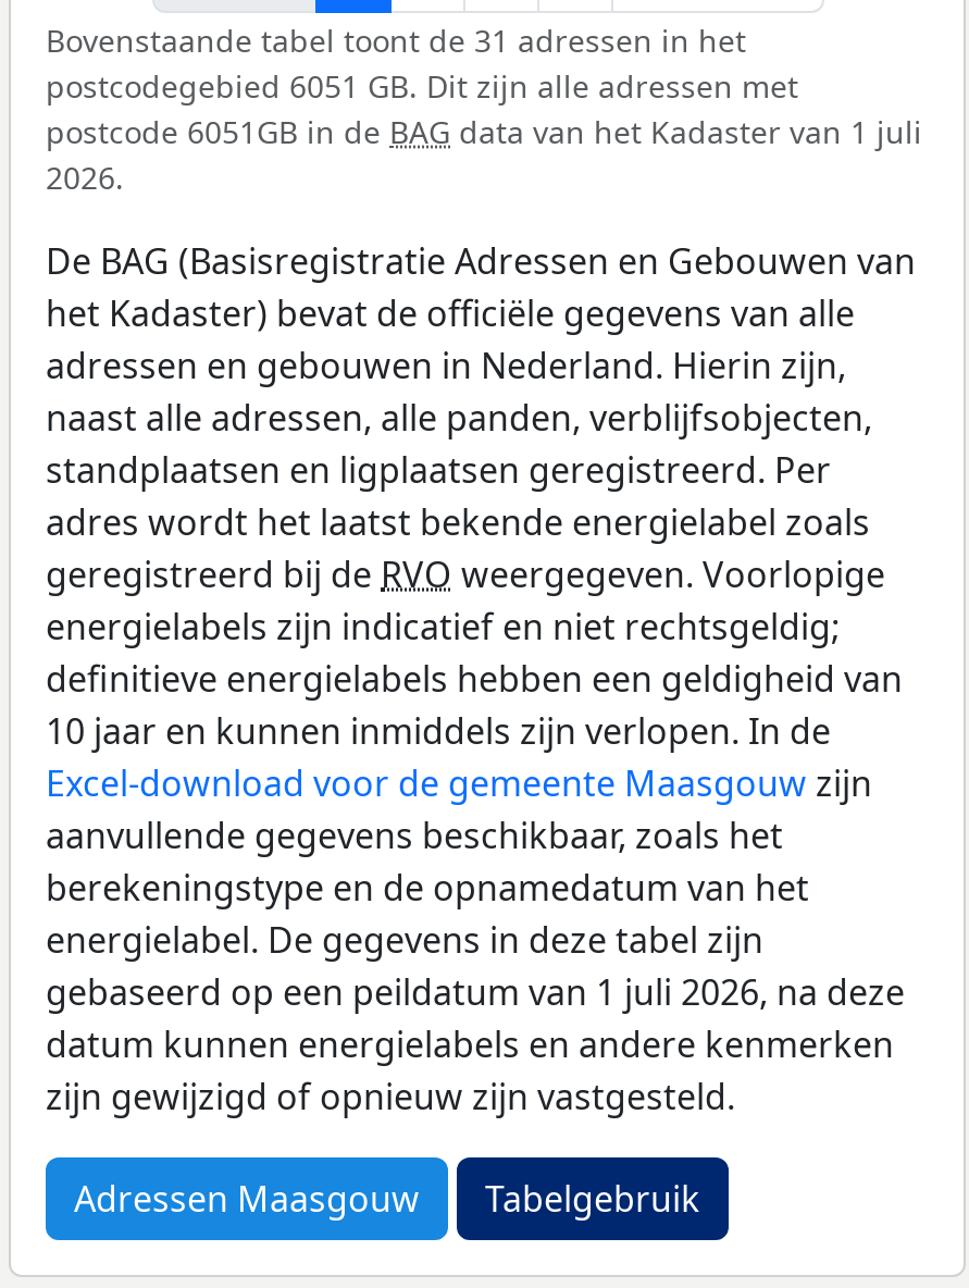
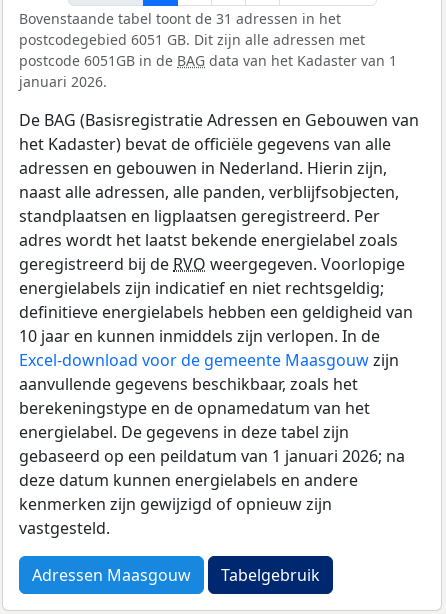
[46,111,922,198] postcode 6051GB in de BAG data van het Kadaster van 1 juli | 2026. -> [19,51,397,91] postcode 6051GB in de BAG data van het Kadaster van 1 | januari 2026.
[46,968,905,1120] gebaseerd op een peildatum van 1 juli 2026, na deze | datum kunnen energielabels en andere kenmerken | zijn gewijzigd of opnieuw zijn vastgesteld. -> [19,445,405,539] gebaseerd op een peildatum van 1 januari 2026; na | deze datum kunnen energielabels en andere | kenmerken zijn gewijzigd of opnieuw zijn | vastgesteld.

